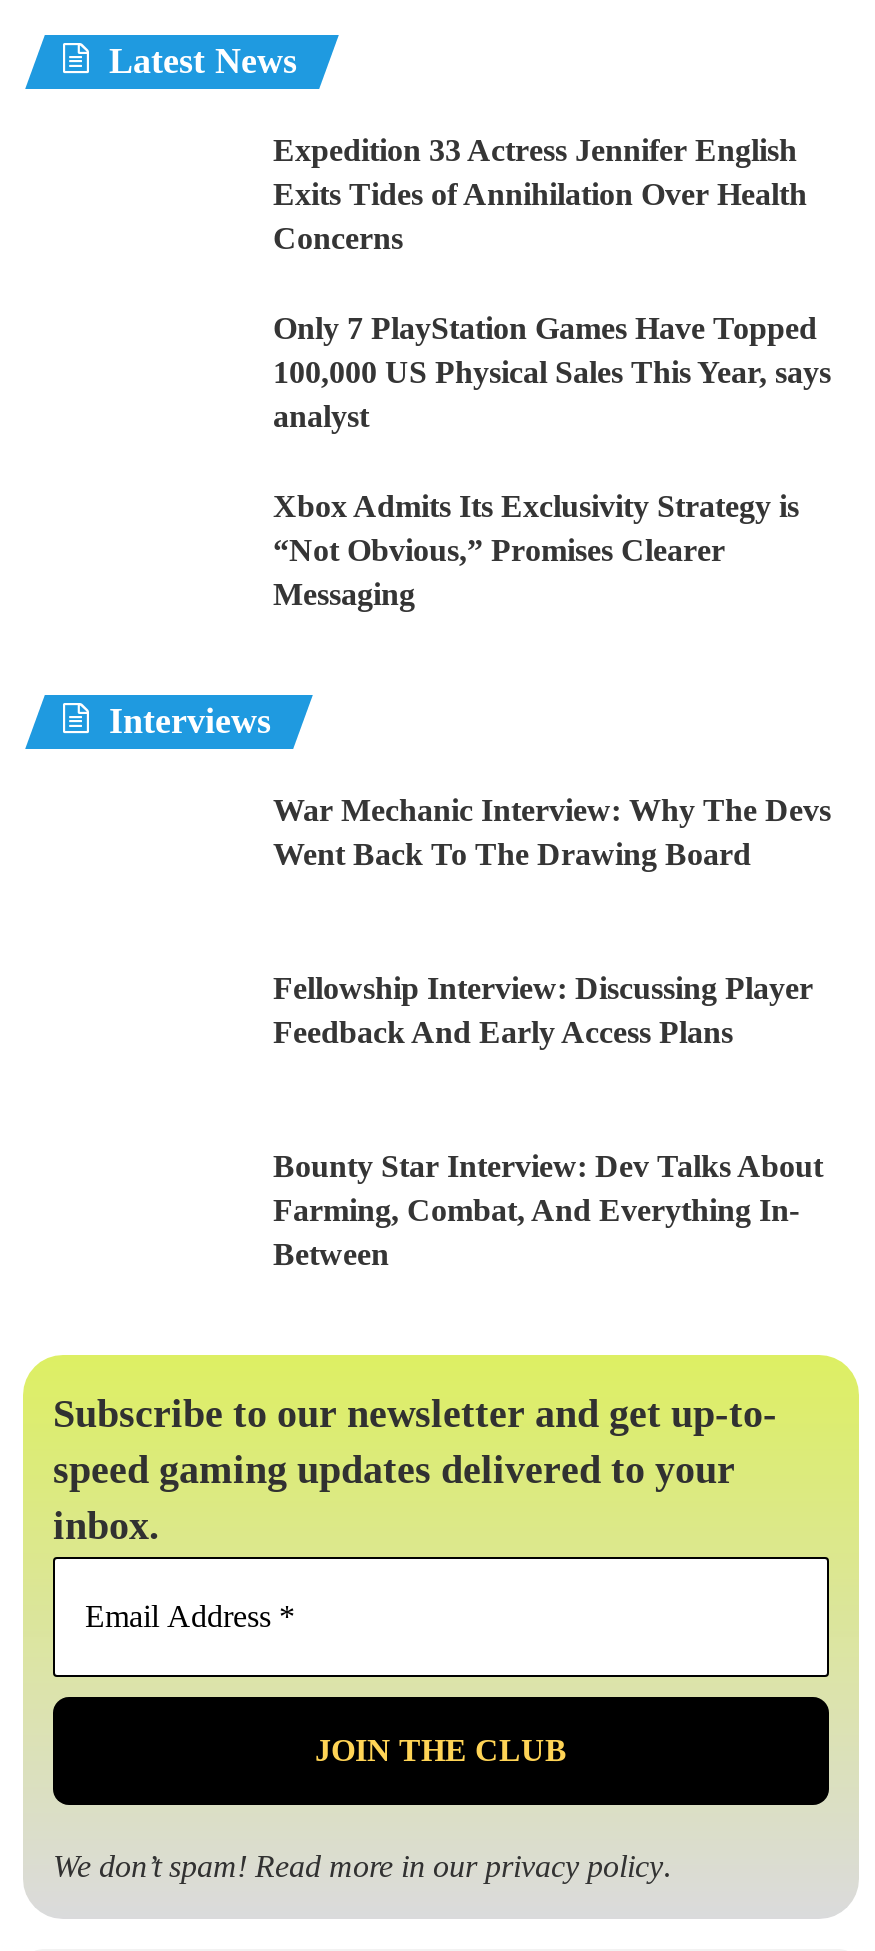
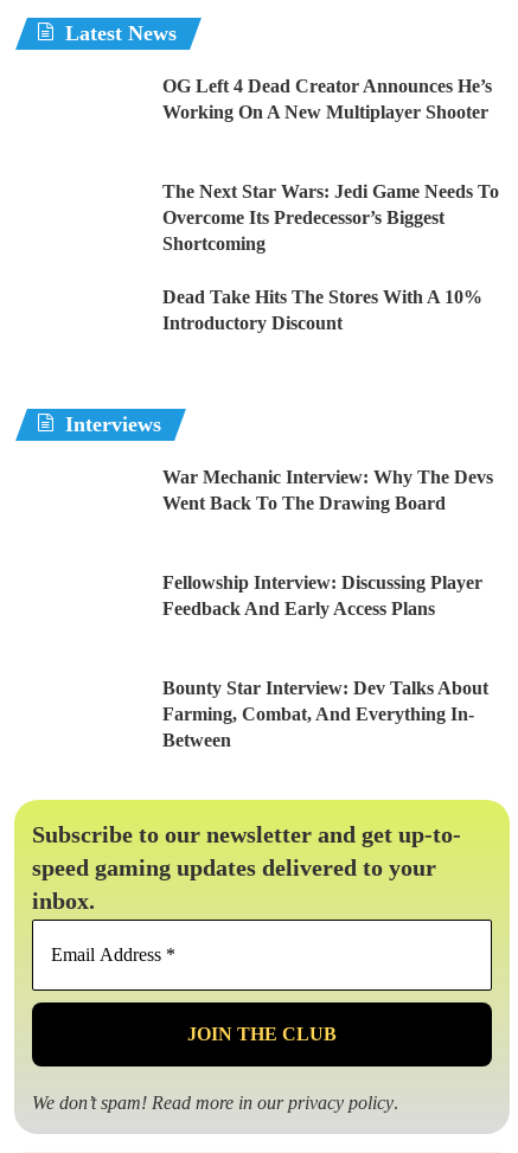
[273,133,807,255] Expedition 33 Actress Jennifer English | Exits Tides of Annihilation Over Health | Concerns -> [162,76,492,122] OG Left 4 Dead Creator Announces He’s | Working On A New Multiplayer Shooter
[273,311,831,433] Only 7 PlayStation Games Have Topped | 100,000 US Physical Sales This Year, says | analyst -> [162,181,499,254] The Next Star Wars: Jedi Game Needs To | Overcome Its Predecessor’s Biggest | Shortcoming
[273,489,799,611] Xbox Admits Its Exclusivity Strategy is | “Not Obvious,” Promises Clearer | Messaging -> [162,287,482,333] Dead Take Hits The Stores With A 10% | Introductory Discount

